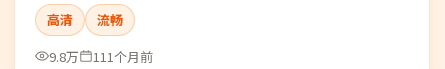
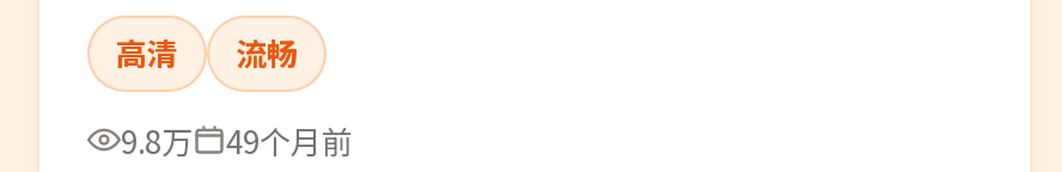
[49,46,153,65] 9.8万 111个月前 -> [121,118,353,164] 9.8万 49个月前

